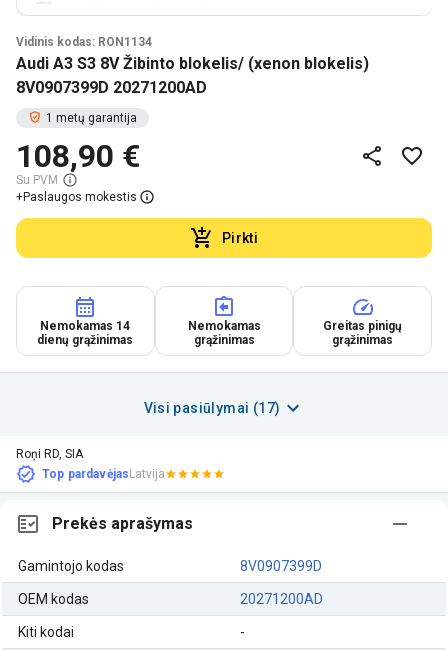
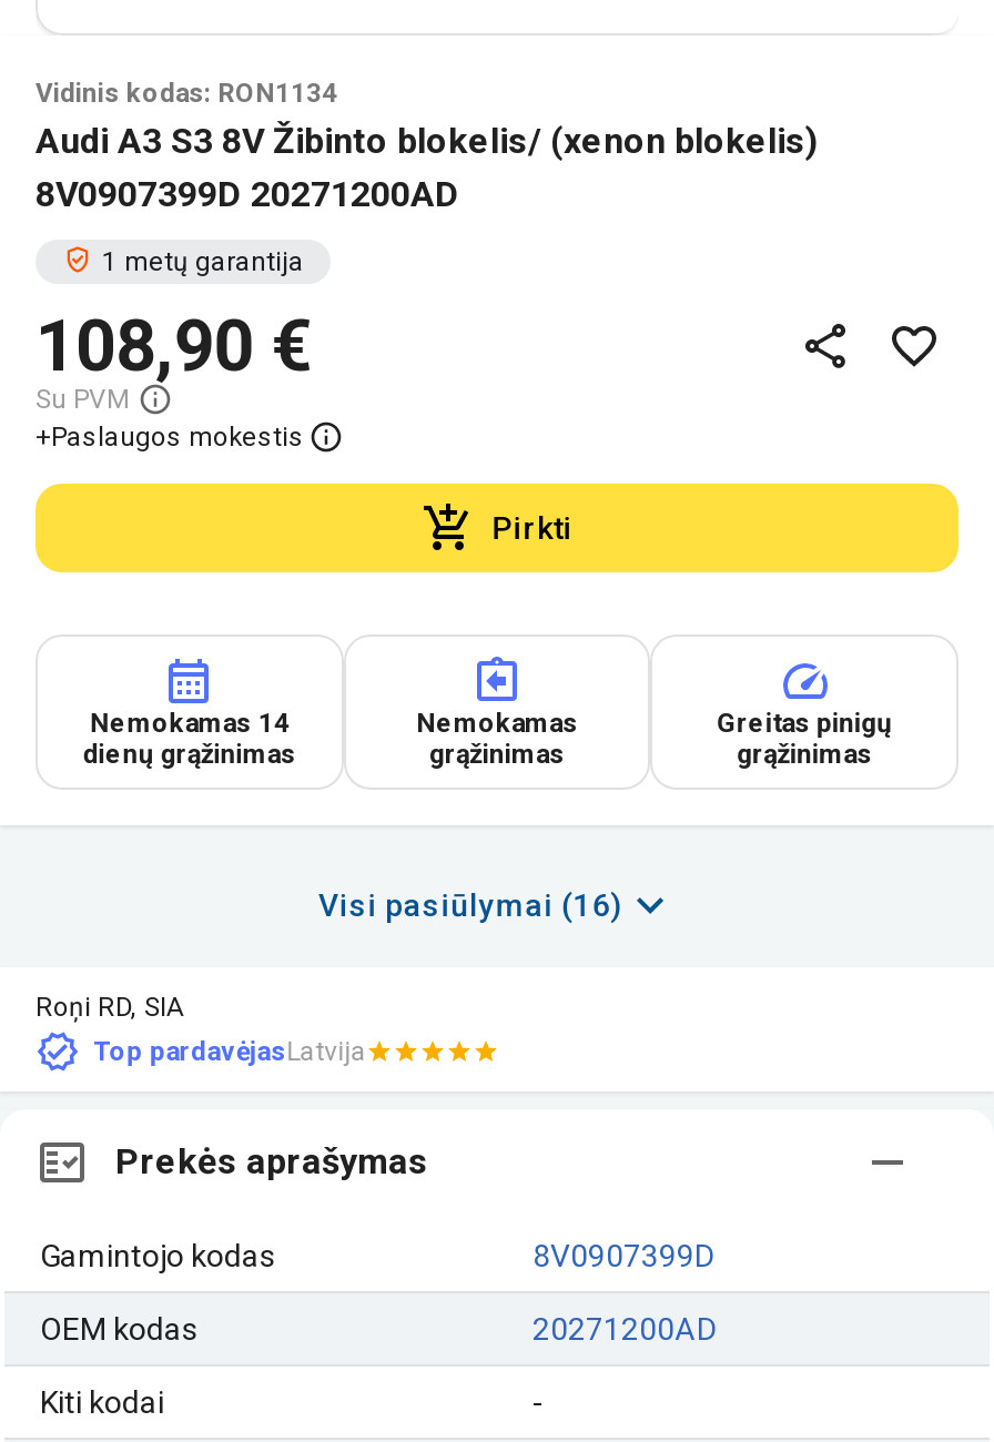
[143,400,280,416] Visi pasiūlymai (17) -> [318,888,622,923] Visi pasiūlymai (16)

